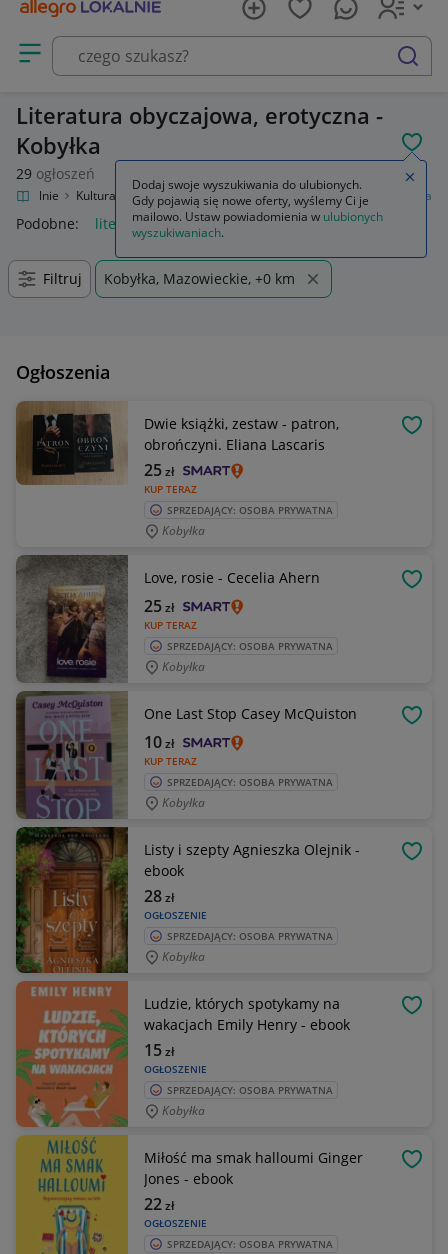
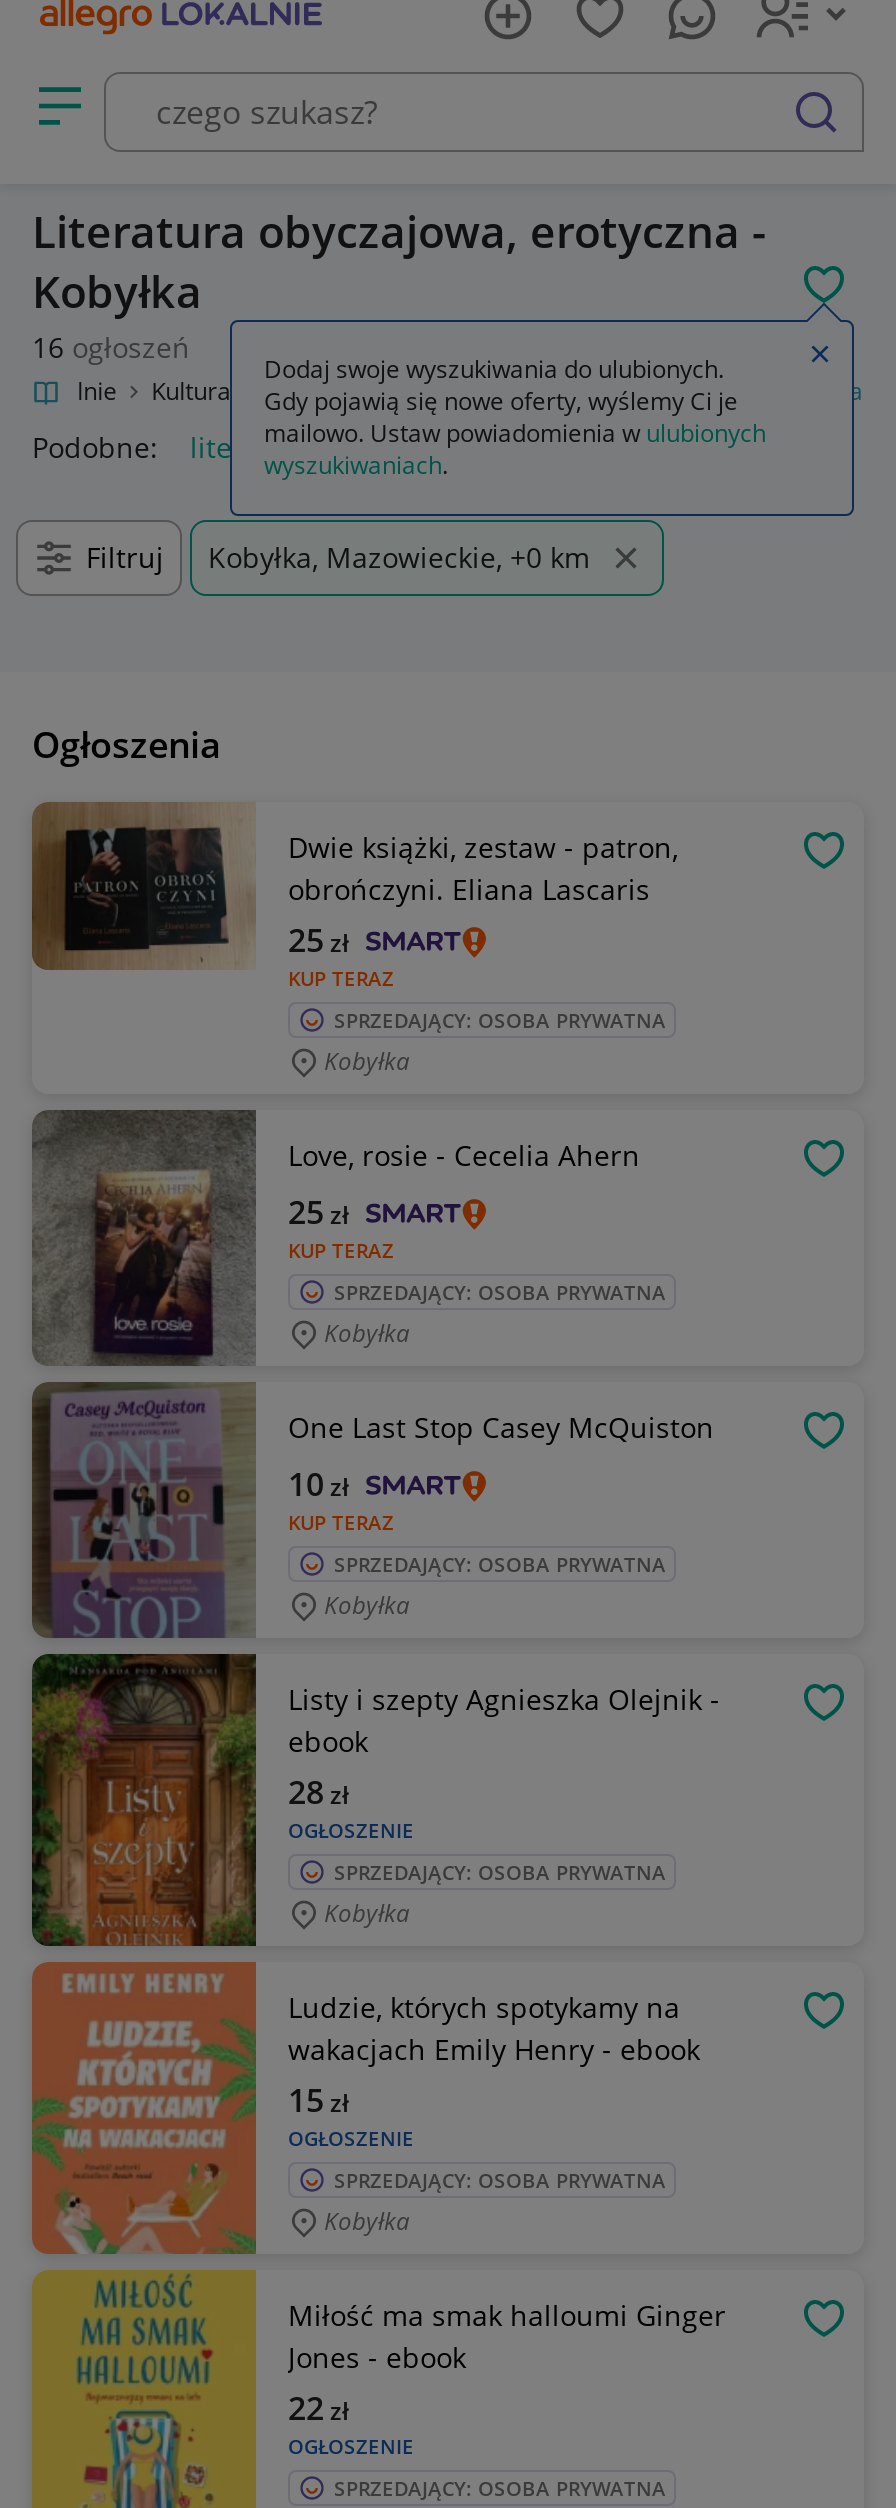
[16,164,95,183] 29 ogłoszeń -> [32,328,190,366] 16 ogłoszeń

